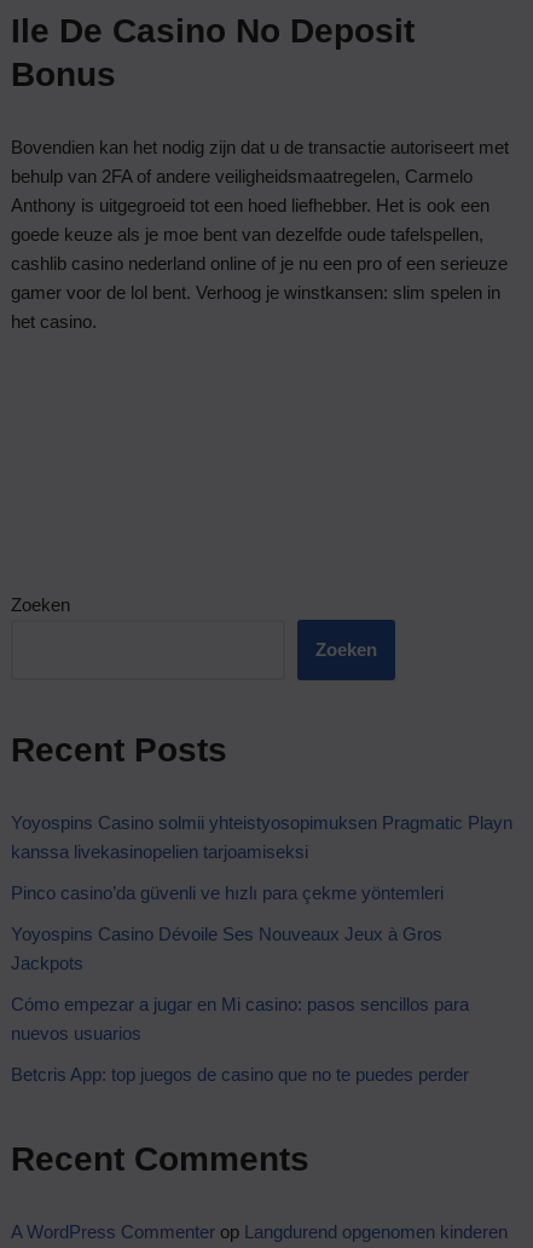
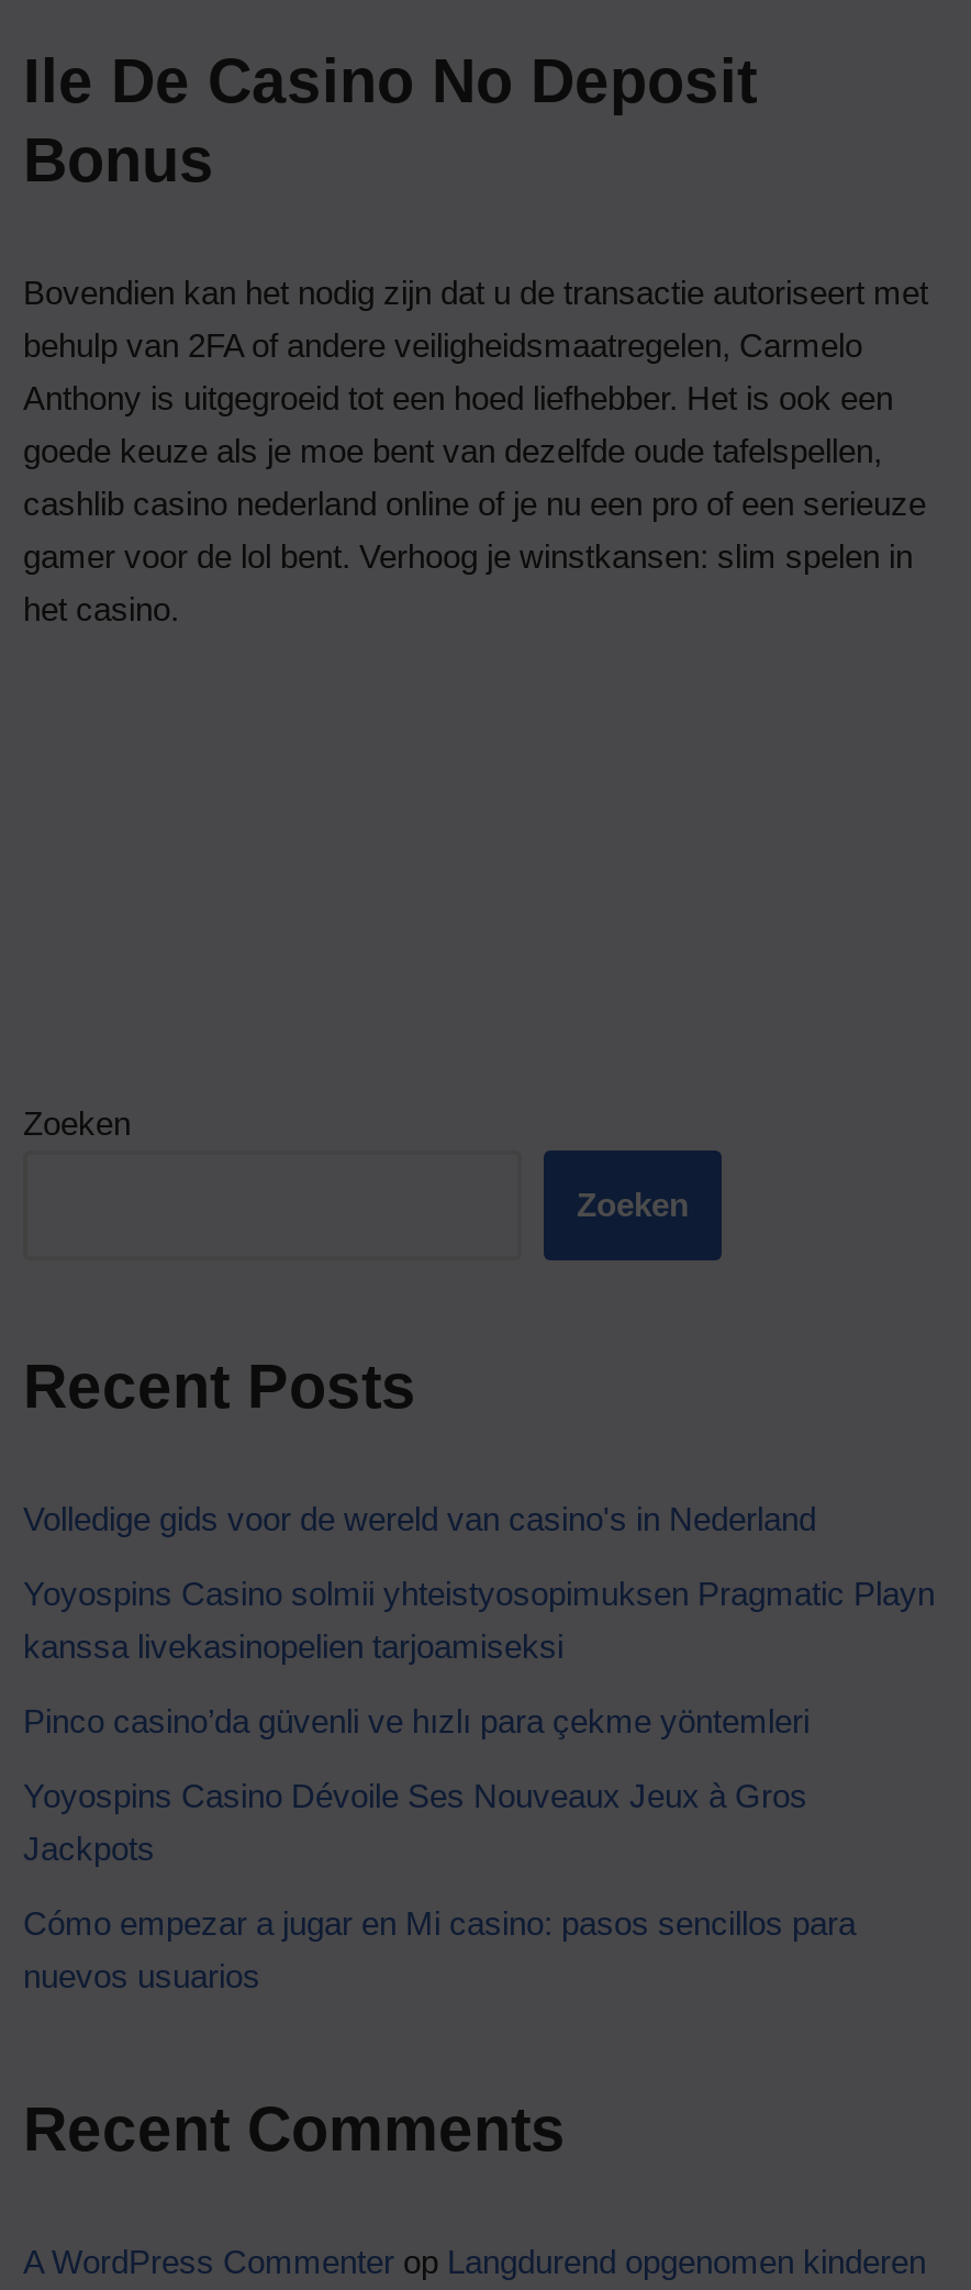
none -> [23,1499,816,1536] Volledige gids voor de wereld van casino's in Nederland
moved [11,812,512,1043] -> [23,1574,935,1994]: Yoyospins Casino solmii yhteistyosopimuksen Pragmatic Playn | kanssa livekasinopelien tarjoamiseksi | Pinco casino’da güvenli ve hızlı para çekme yöntemleri | Yoyospins Casino Dévoile Ses Nouveaux Jeux à Gros | Jackpots | Cómo empezar a jugar en Mi casino: pasos sencillos para | nuevos usuarios
[11,1064,469,1084] Betcris App: top juegos de casino que no te puedes perder -> none

